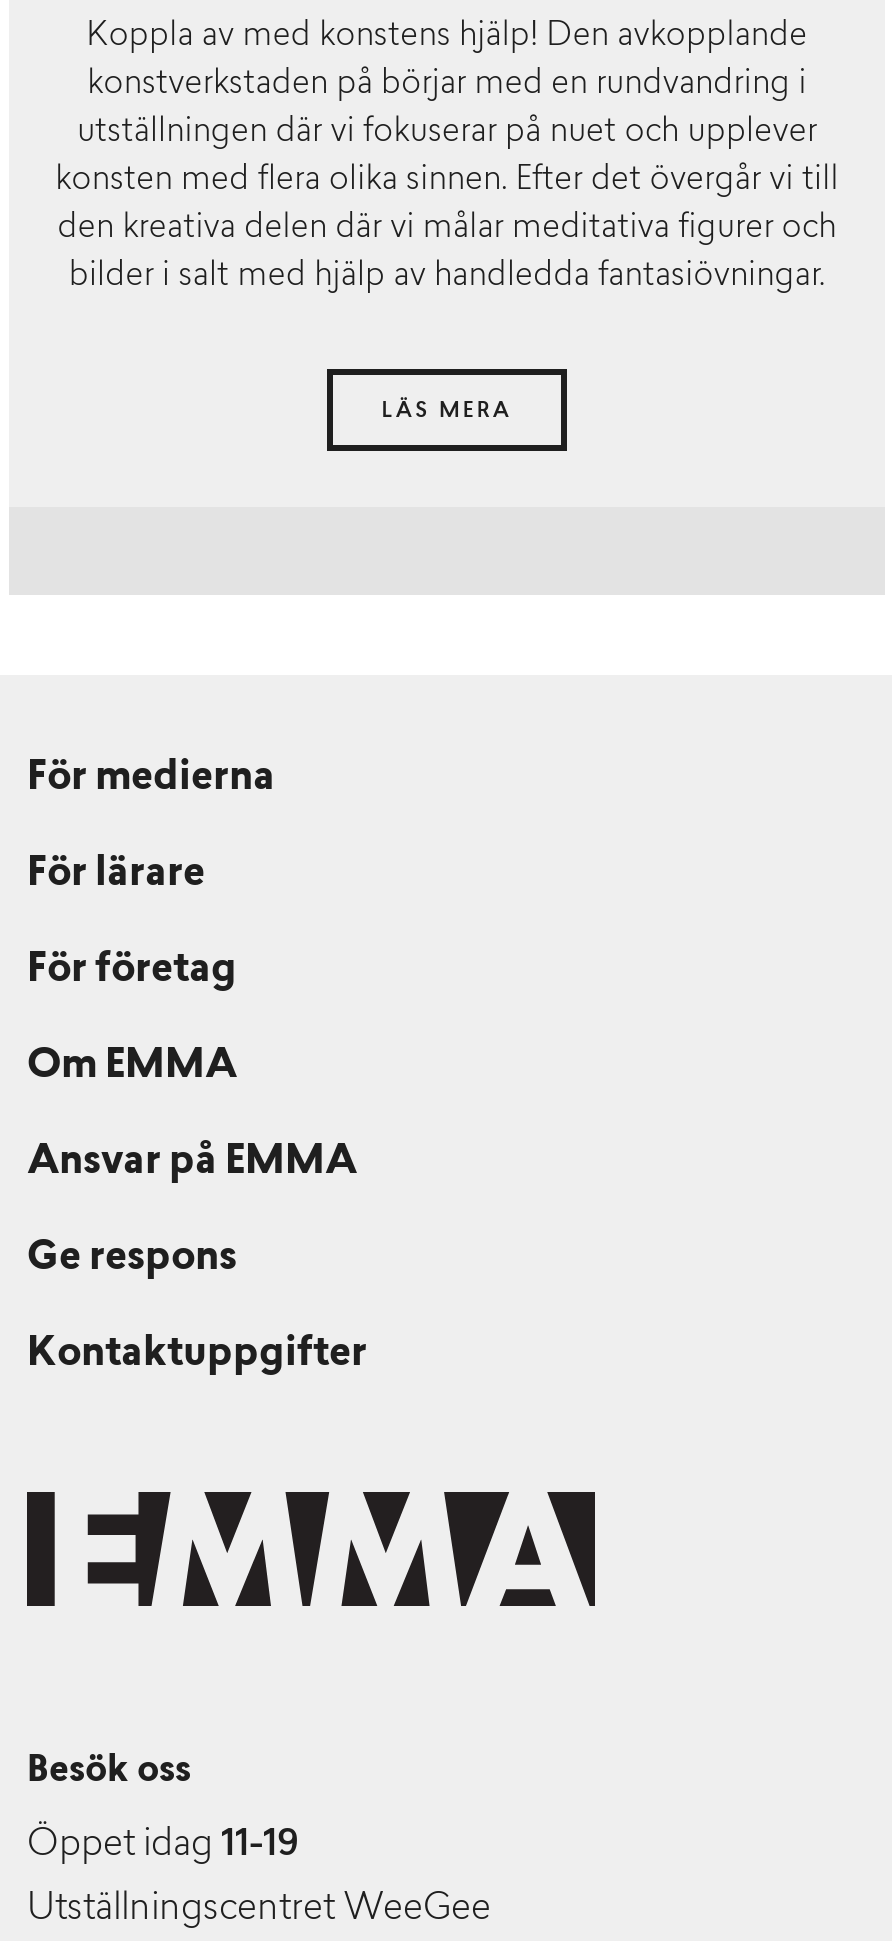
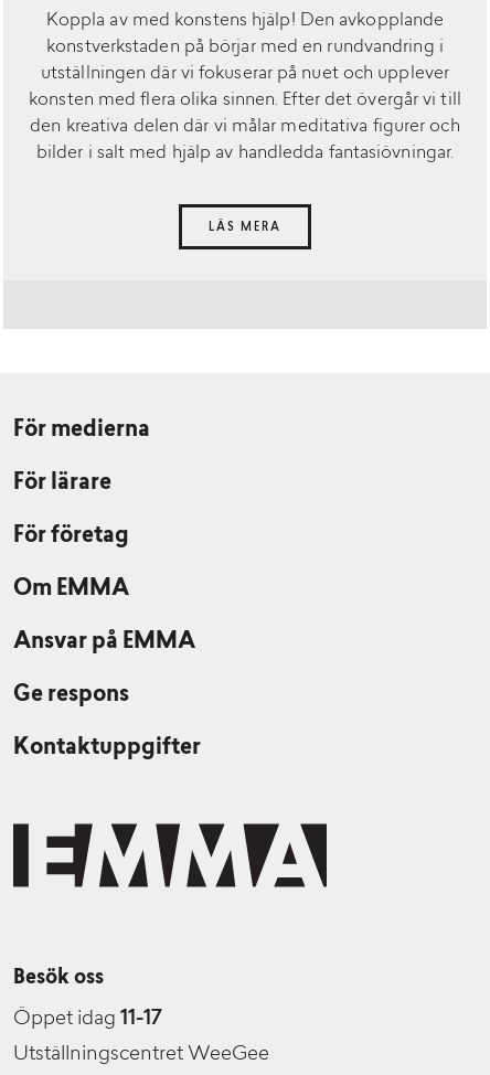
[27,1828,299,1864] Öppet idag 11-19 -> [13,1010,162,1029] Öppet idag 11-17

